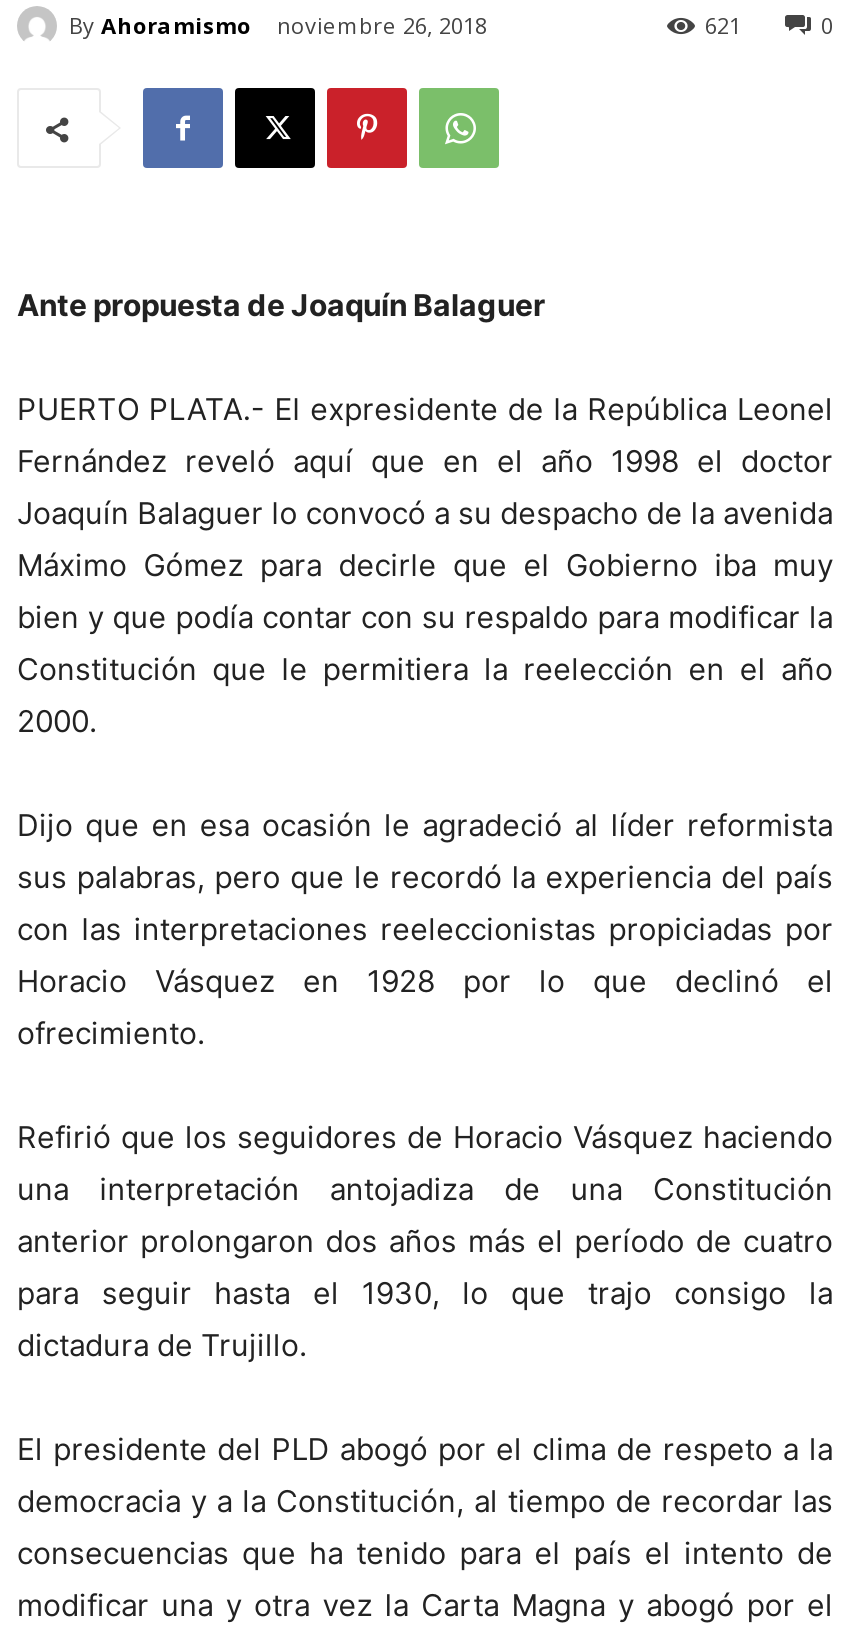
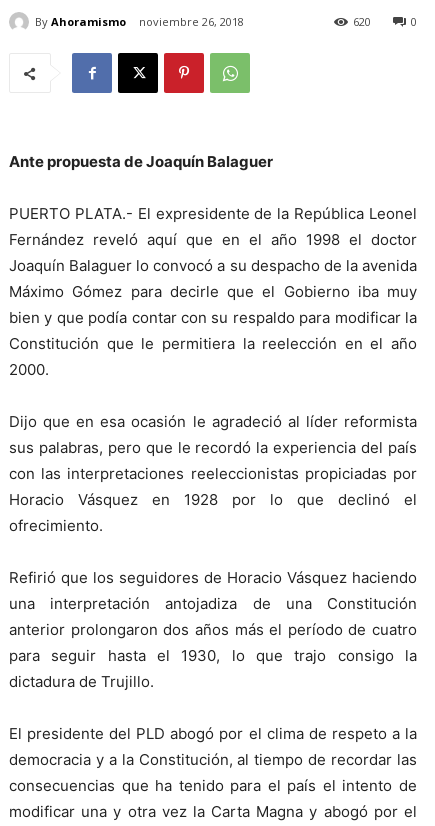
[705,10,741,40] 621 -> [353,14,371,29] 620

